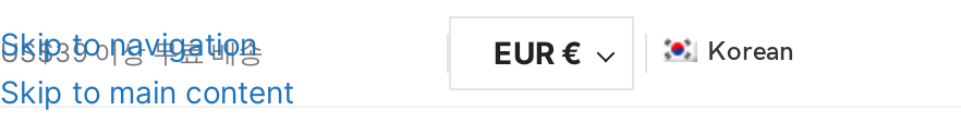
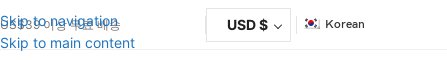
[494,33,583,70] EUR € -> [226,15,267,32] USD $

